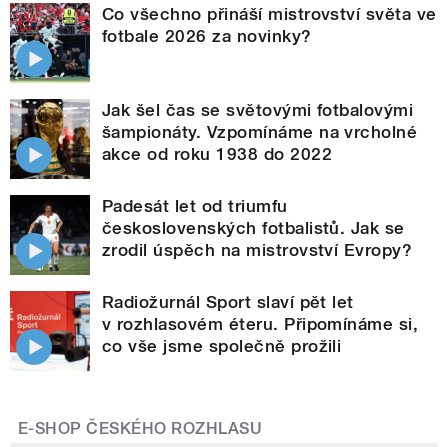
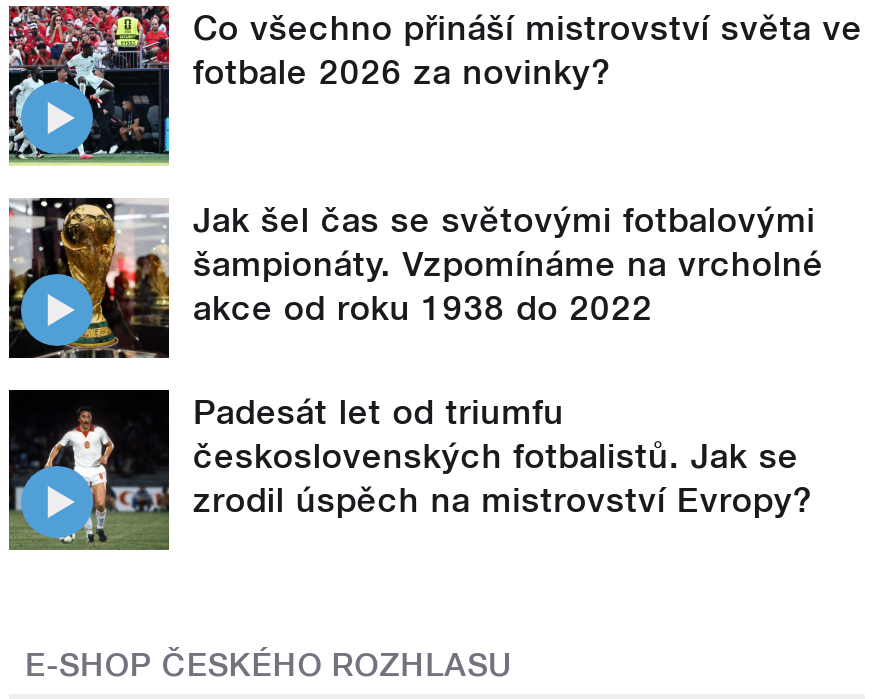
[9,290,418,371] [image] | Radiožurnál Sport slaví pět let | v rozhlasovém éteru. Připomínáme si, | co vše jsme společně prožili -> none

